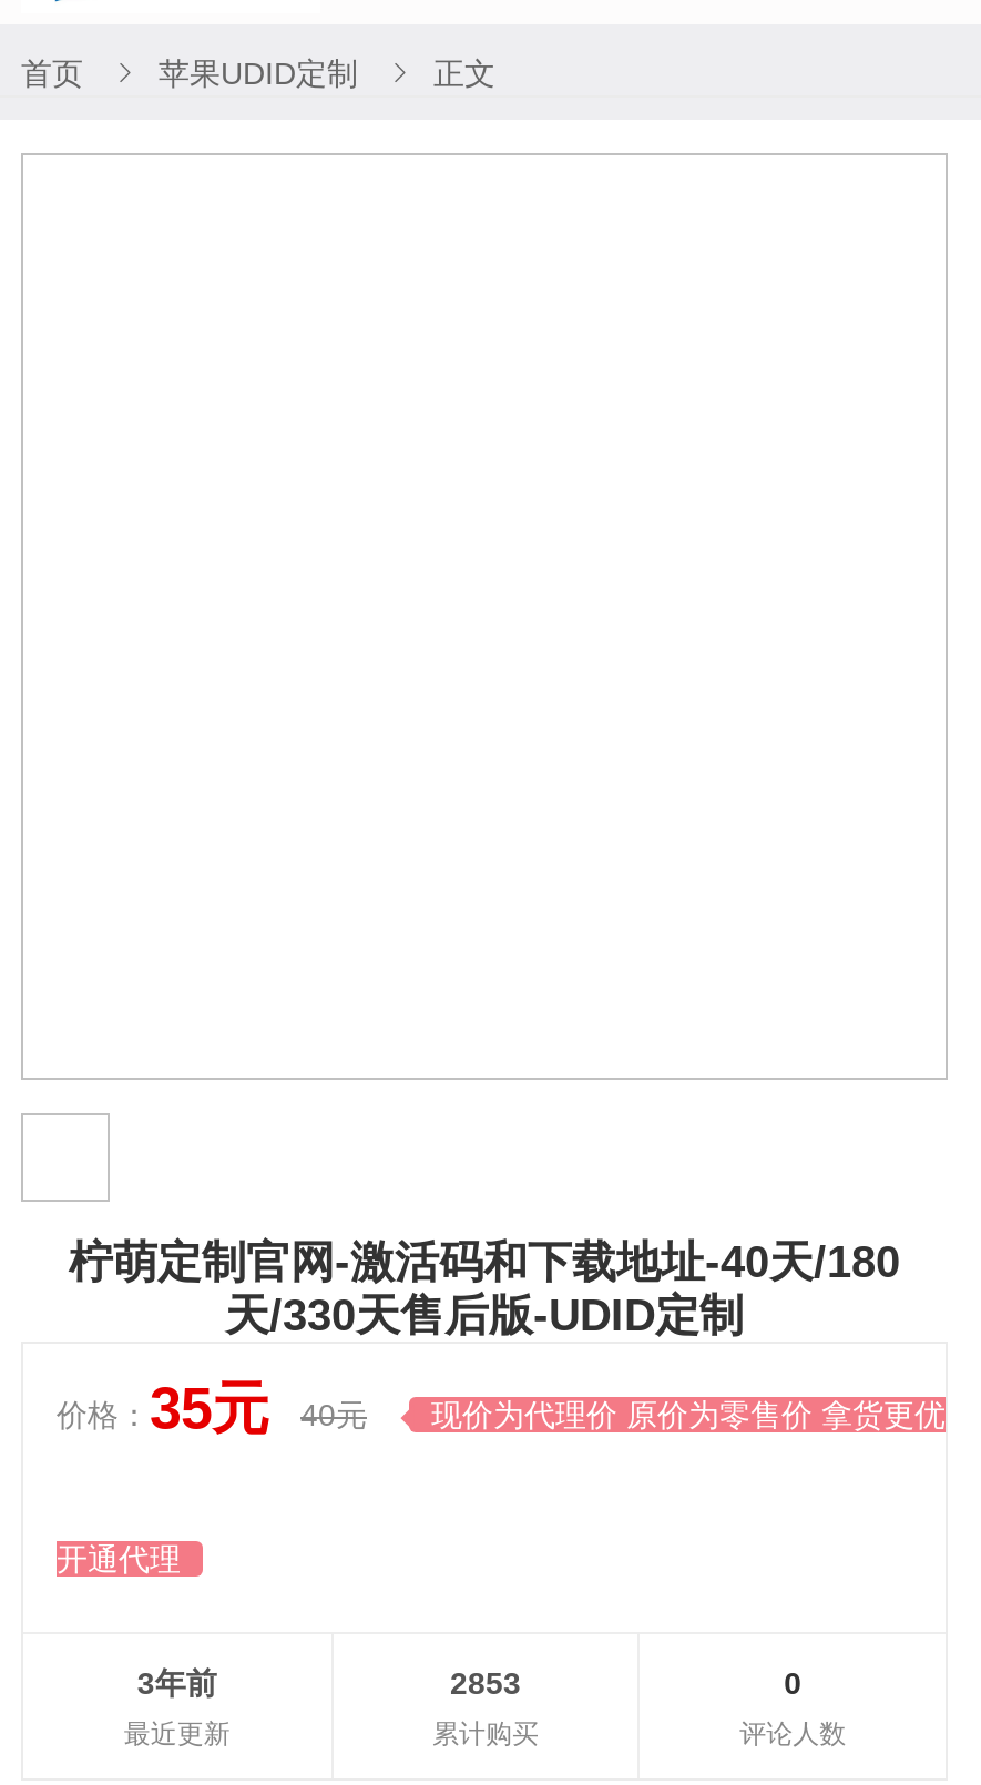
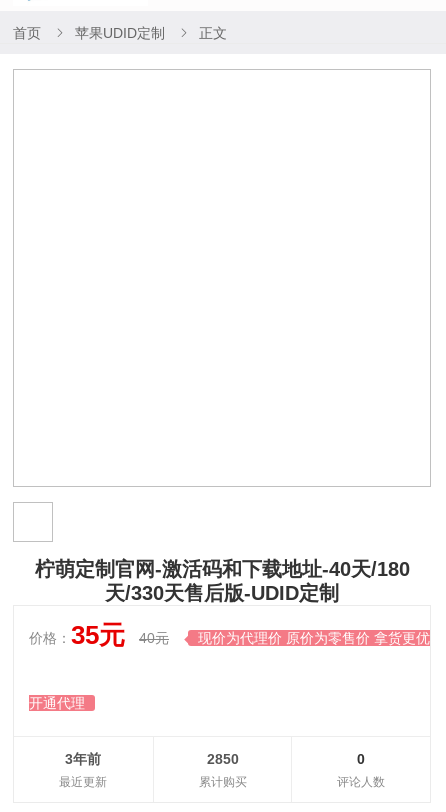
[450,1665,521,1701] 2853 -> [206,751,238,767] 2850

